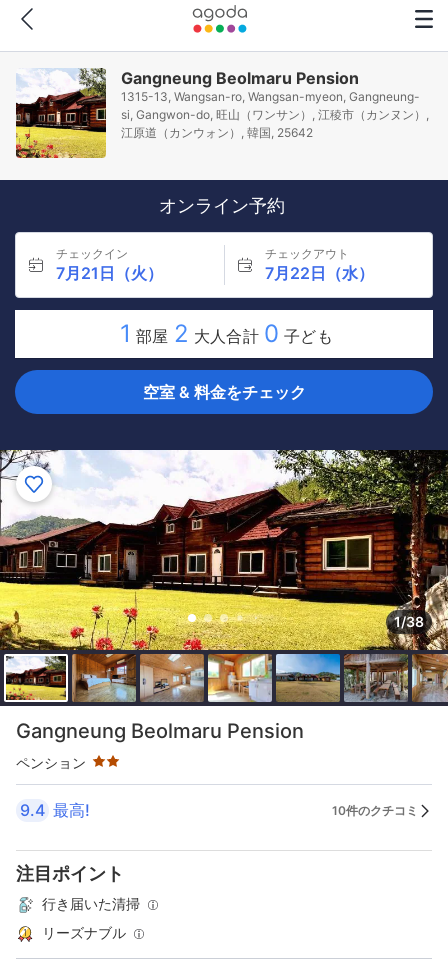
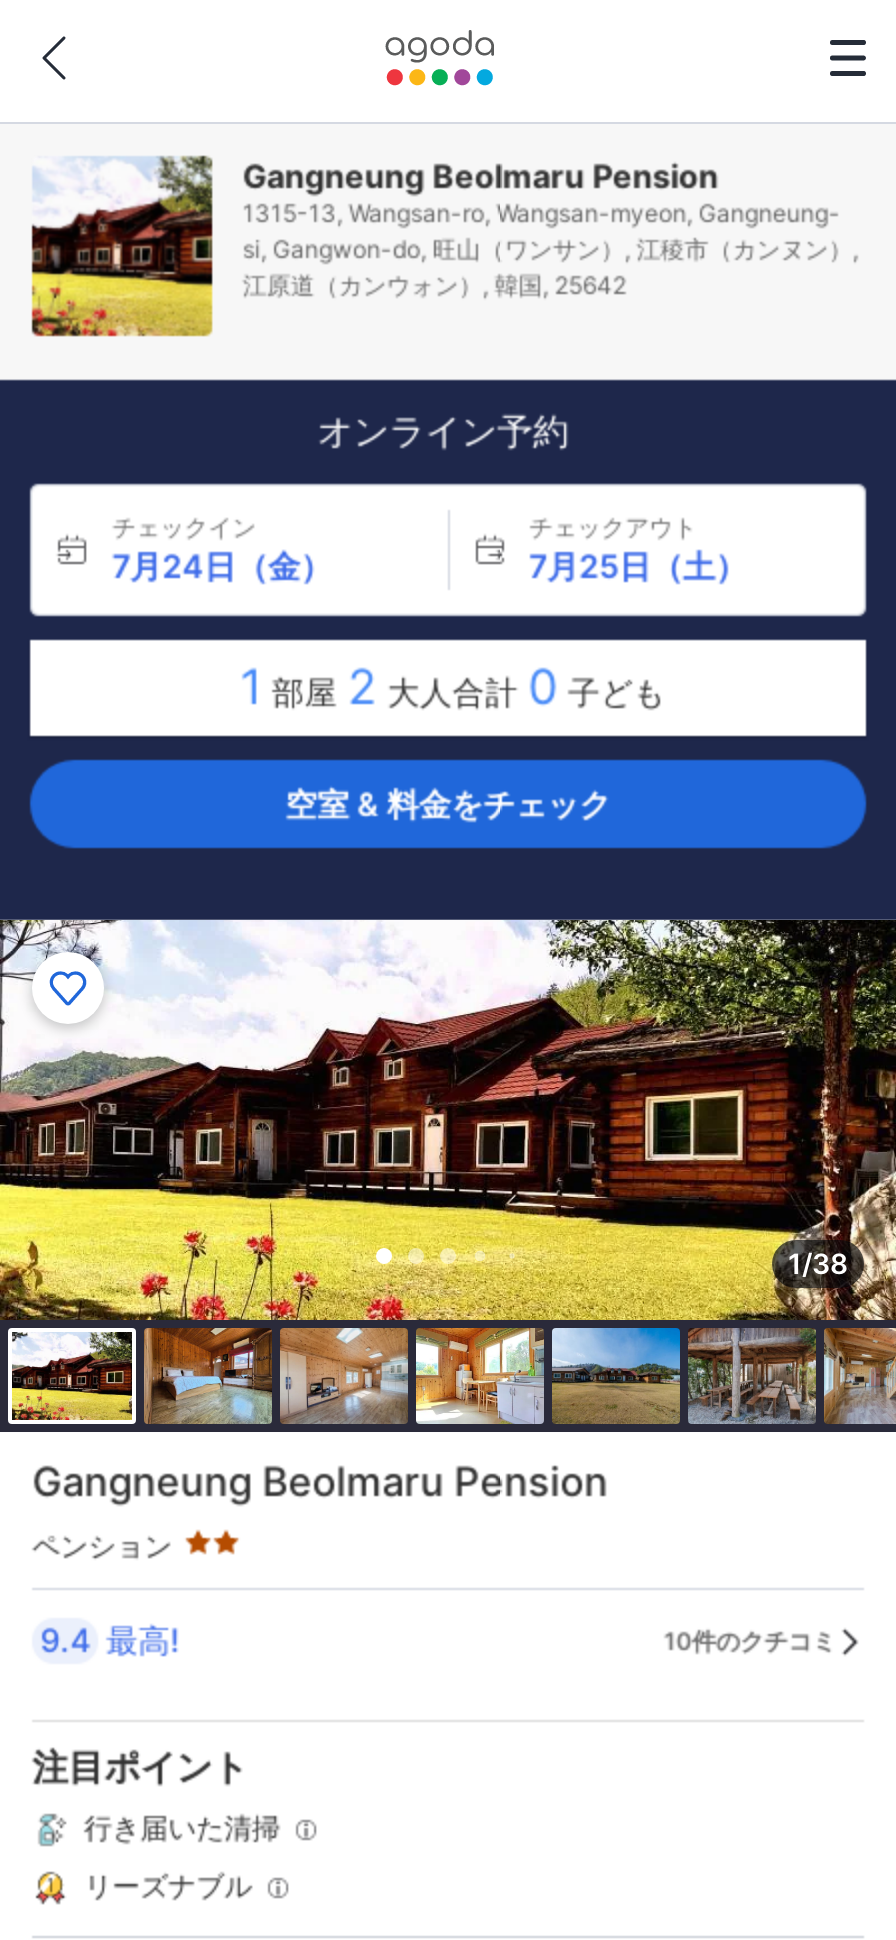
[56,263,163,283] 7月21日（火） -> [112,546,332,586] 7月24日（金）
[264,263,373,283] 7月22日（水） -> [529,546,747,586] 7月25日（土）

